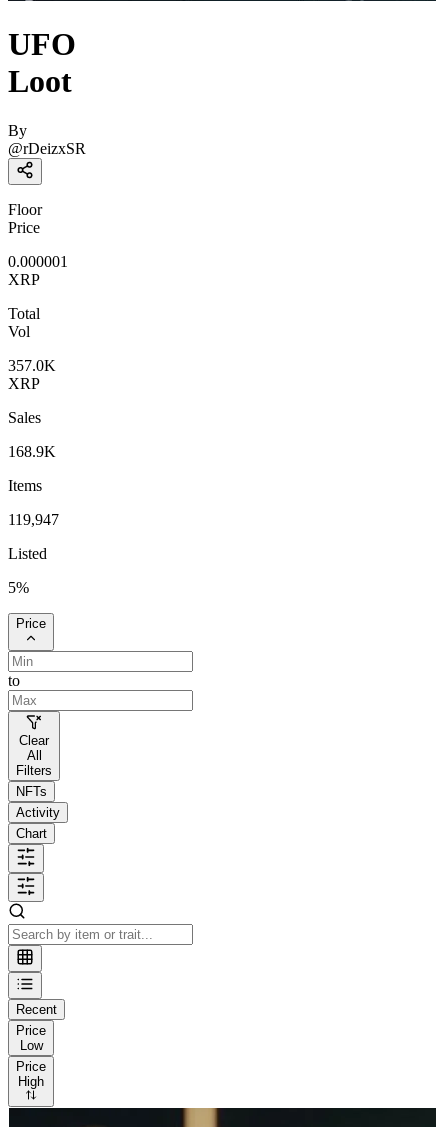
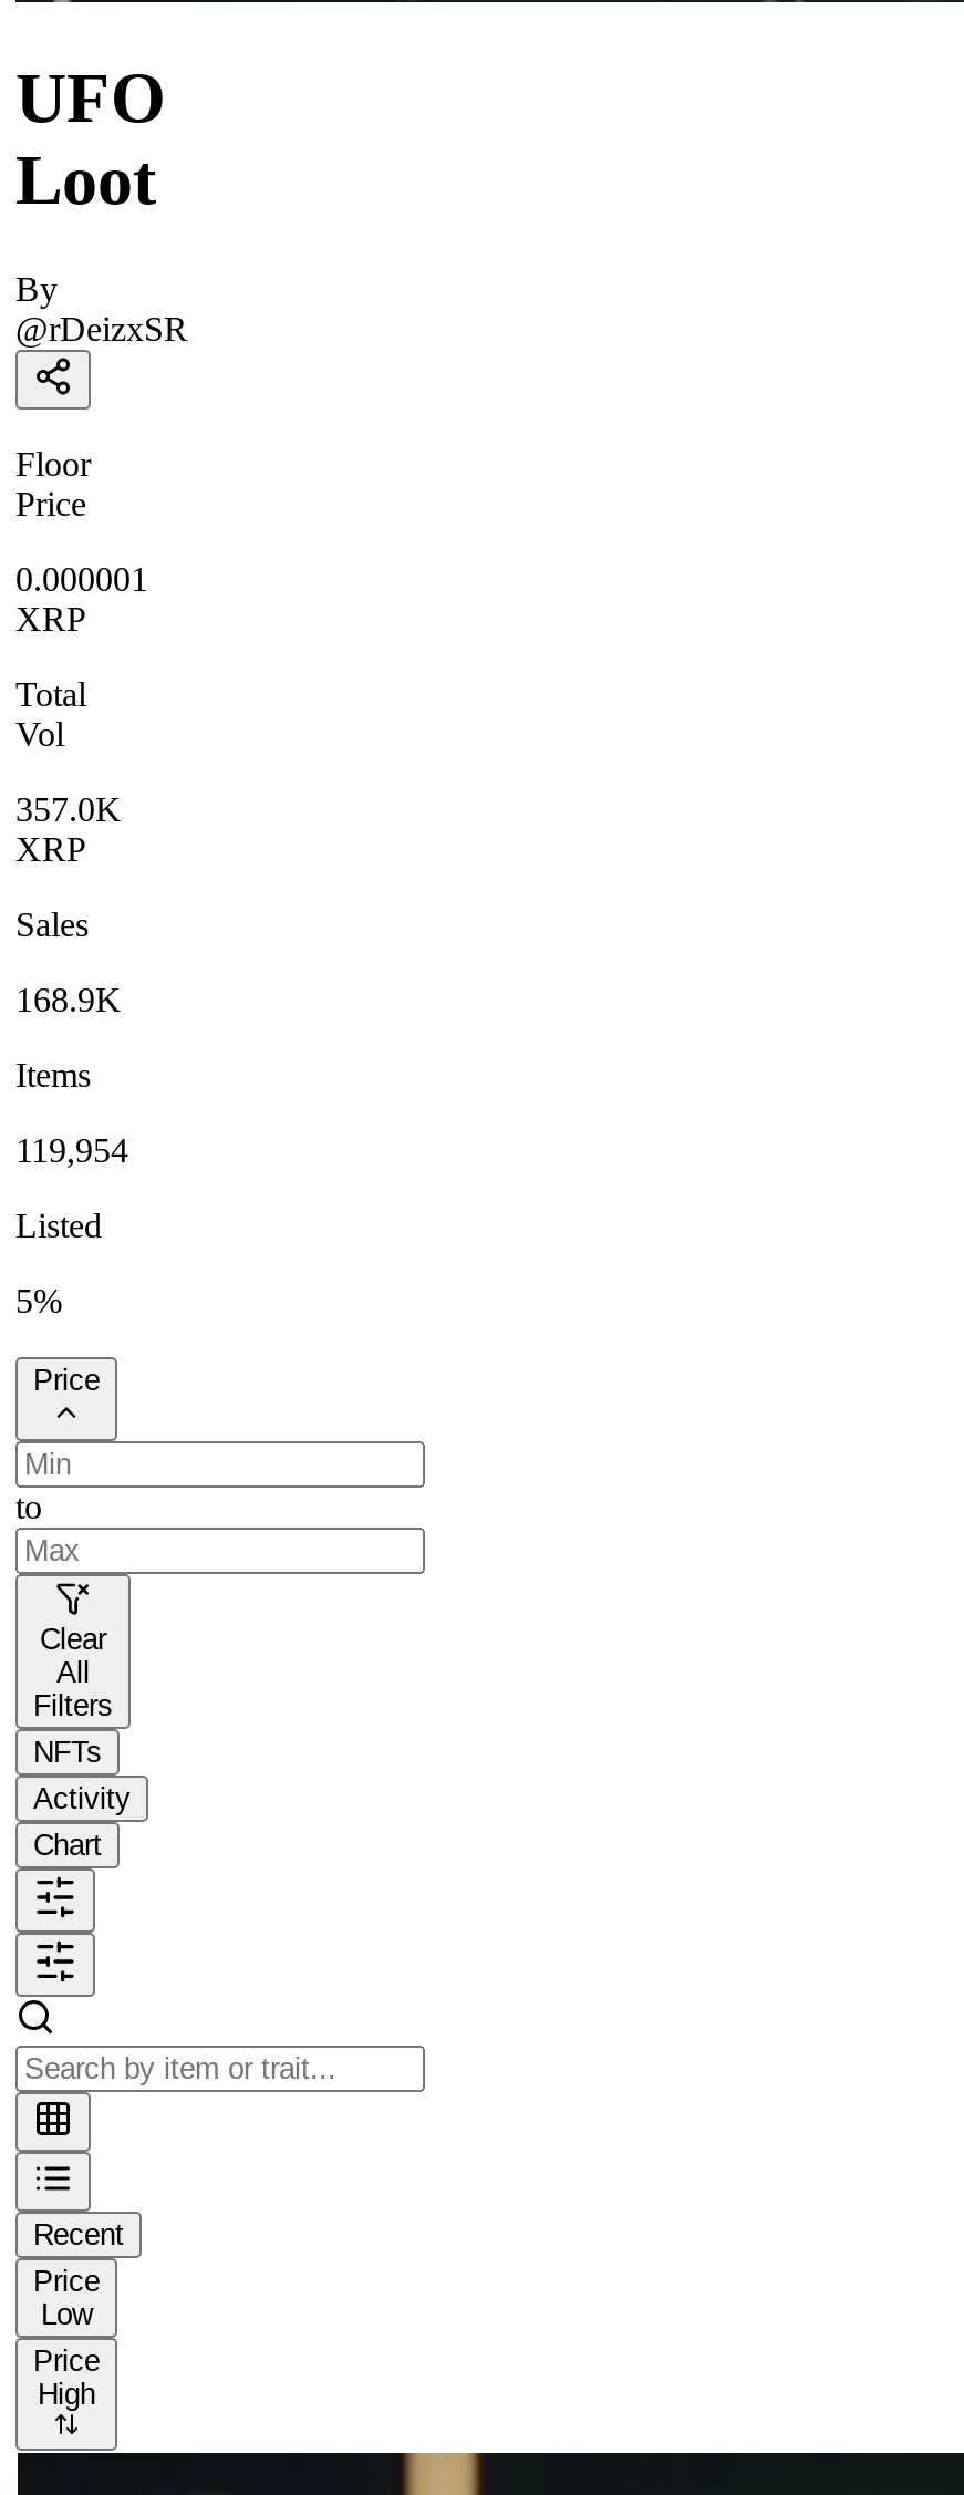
[8,511,59,528] 119,947 -> [15,1131,128,1169] 119,954

